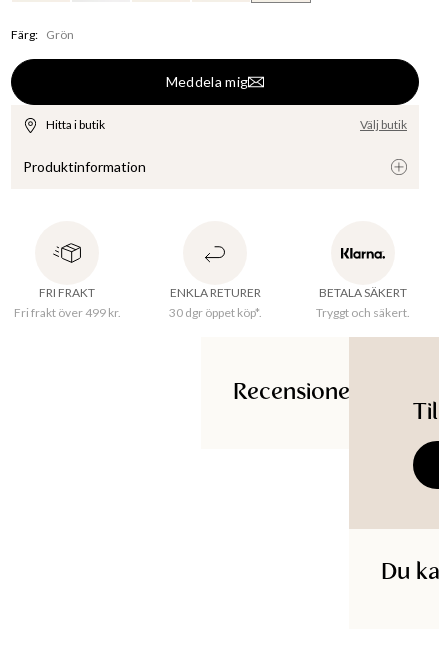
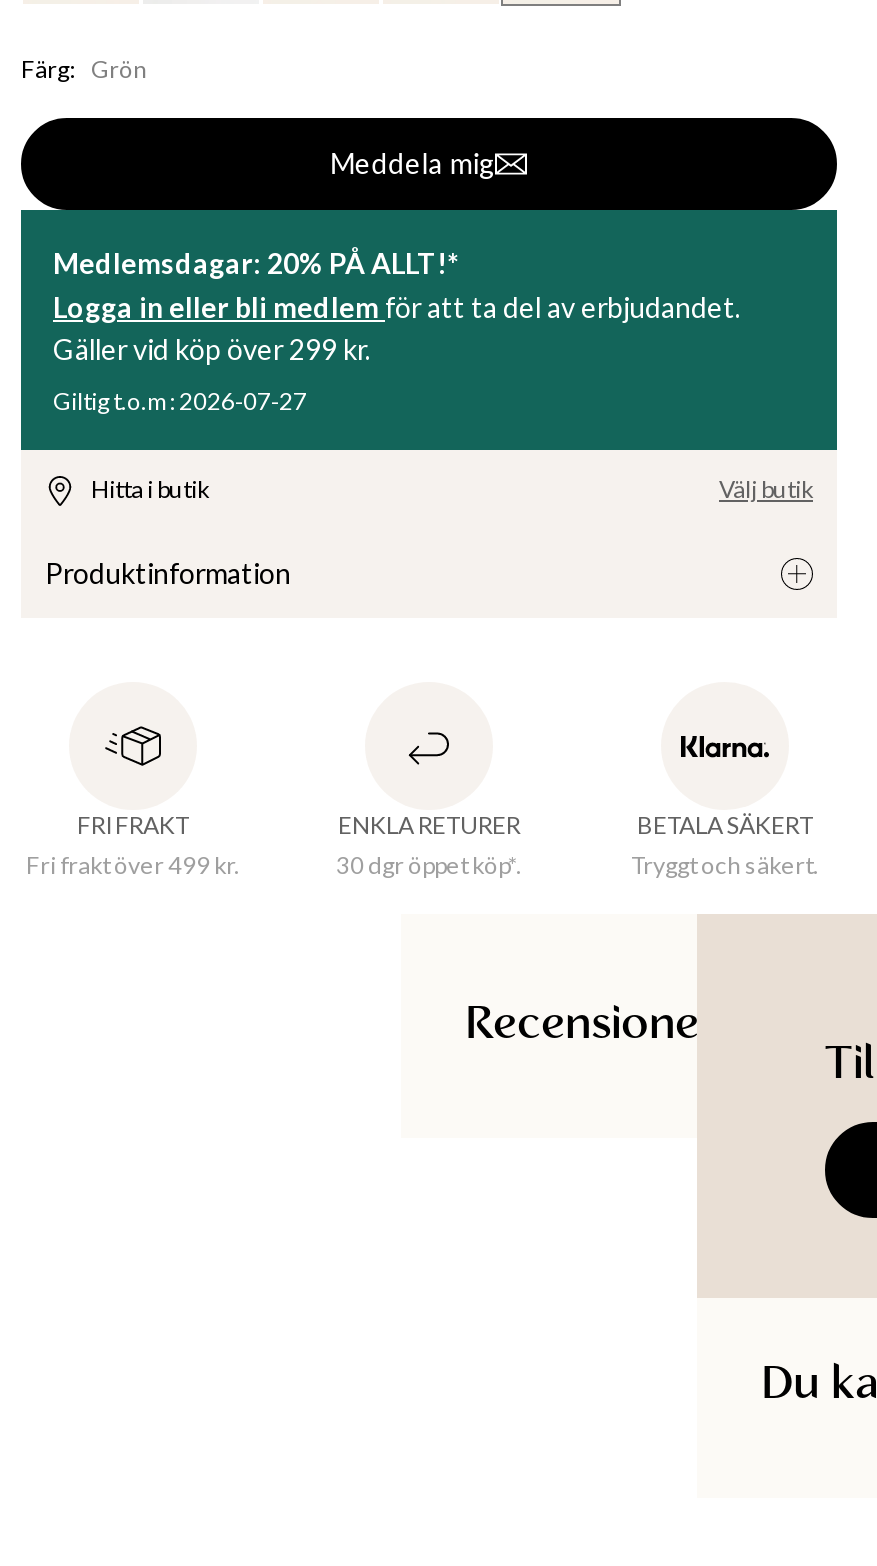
none -> [19,208,839,452] [image] | Medlemsdagar: 20% PÅ ALLT!* | Logga in eller bli medlem för att ta del av erbjudandet. | Gäller vid köp över 299 kr. | Giltig t.o.m: 2026-07-27

